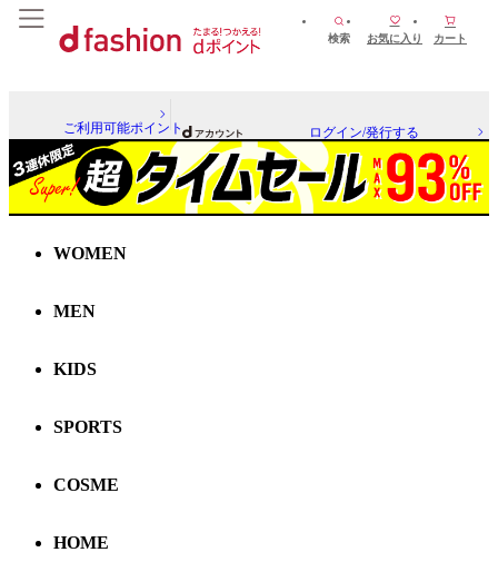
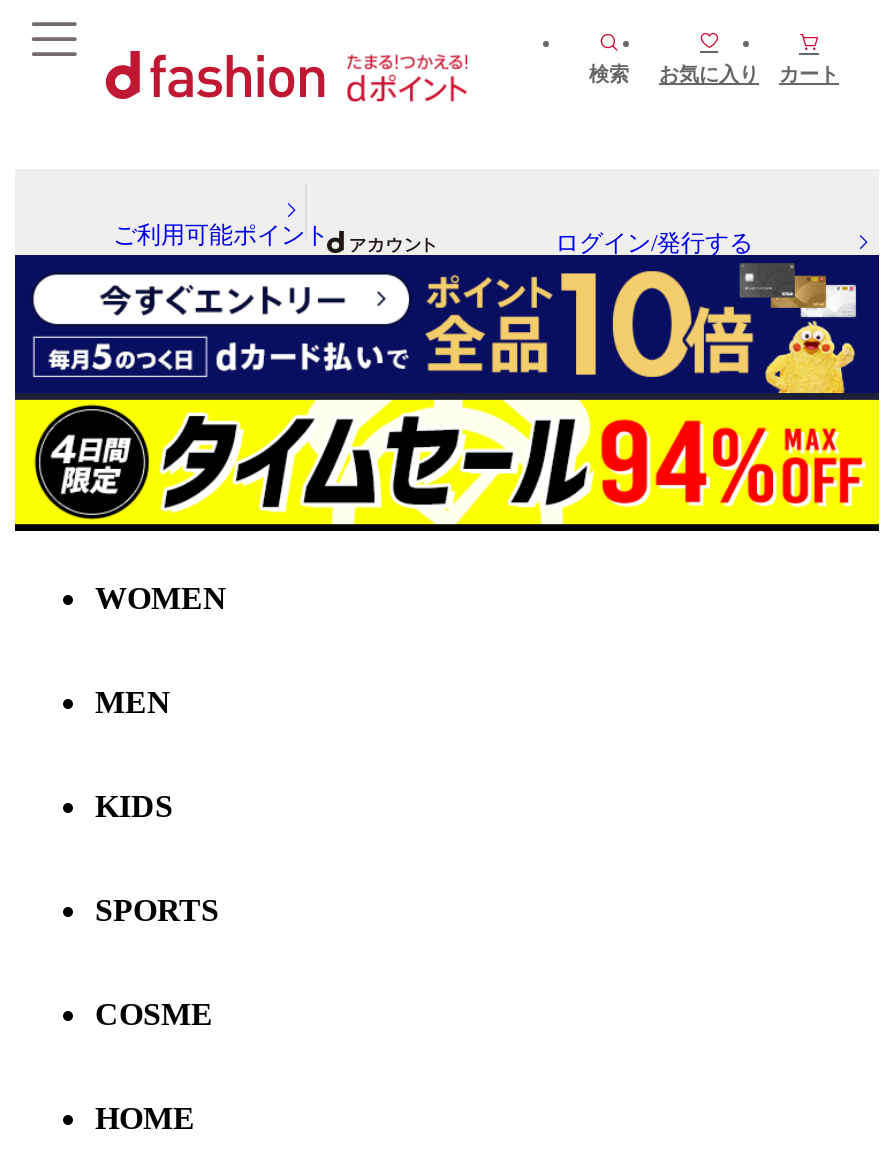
[8,138,489,215] [image] -> [13,255,881,529] [image]

